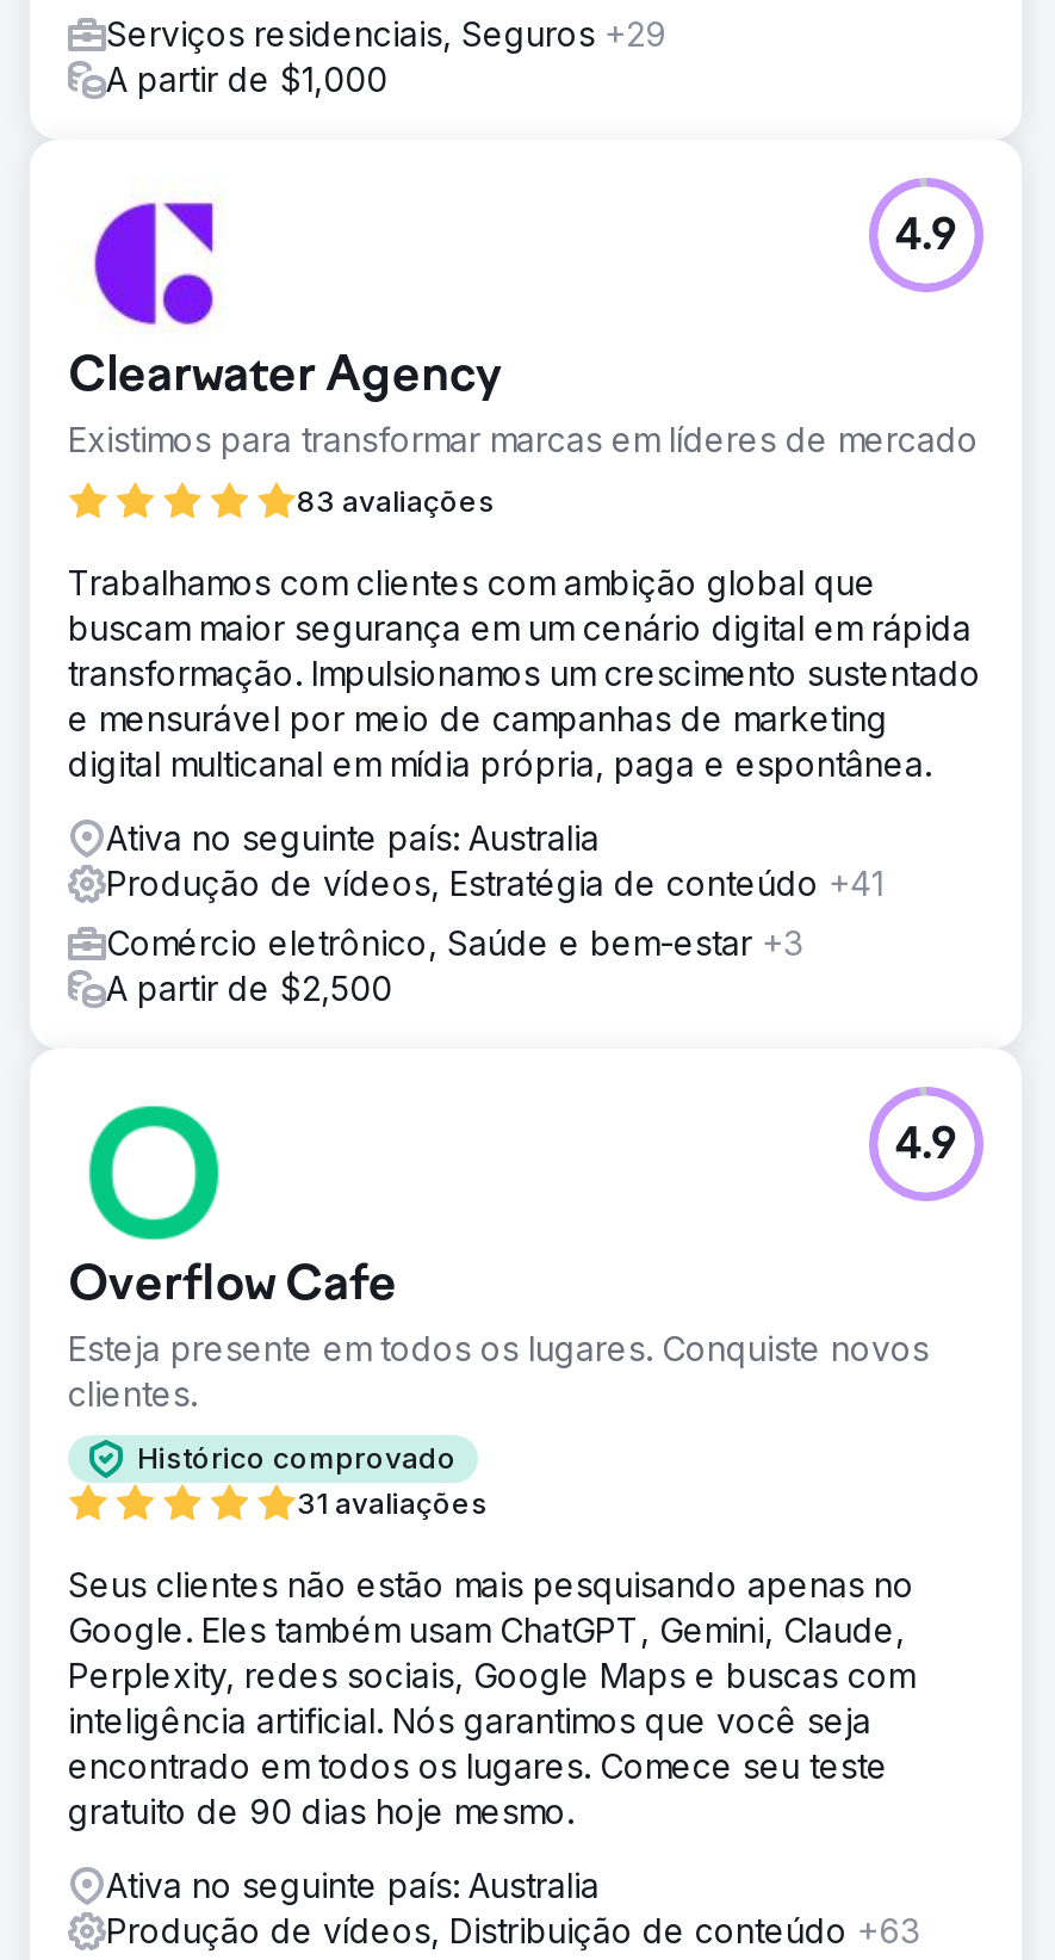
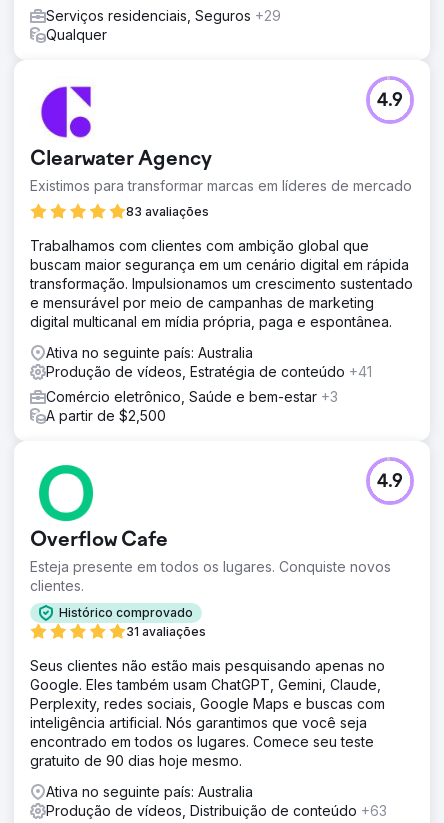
[106,57,387,98] A partir de $1,000 -> [46,26,107,43] Qualquer

